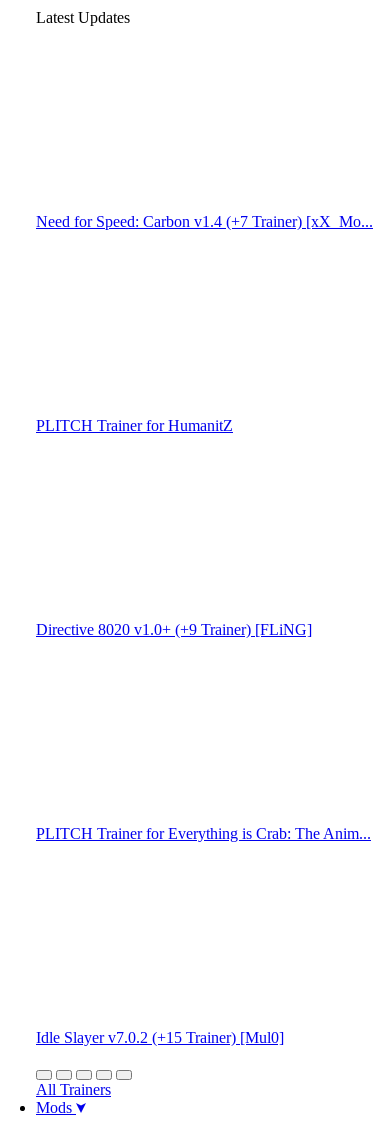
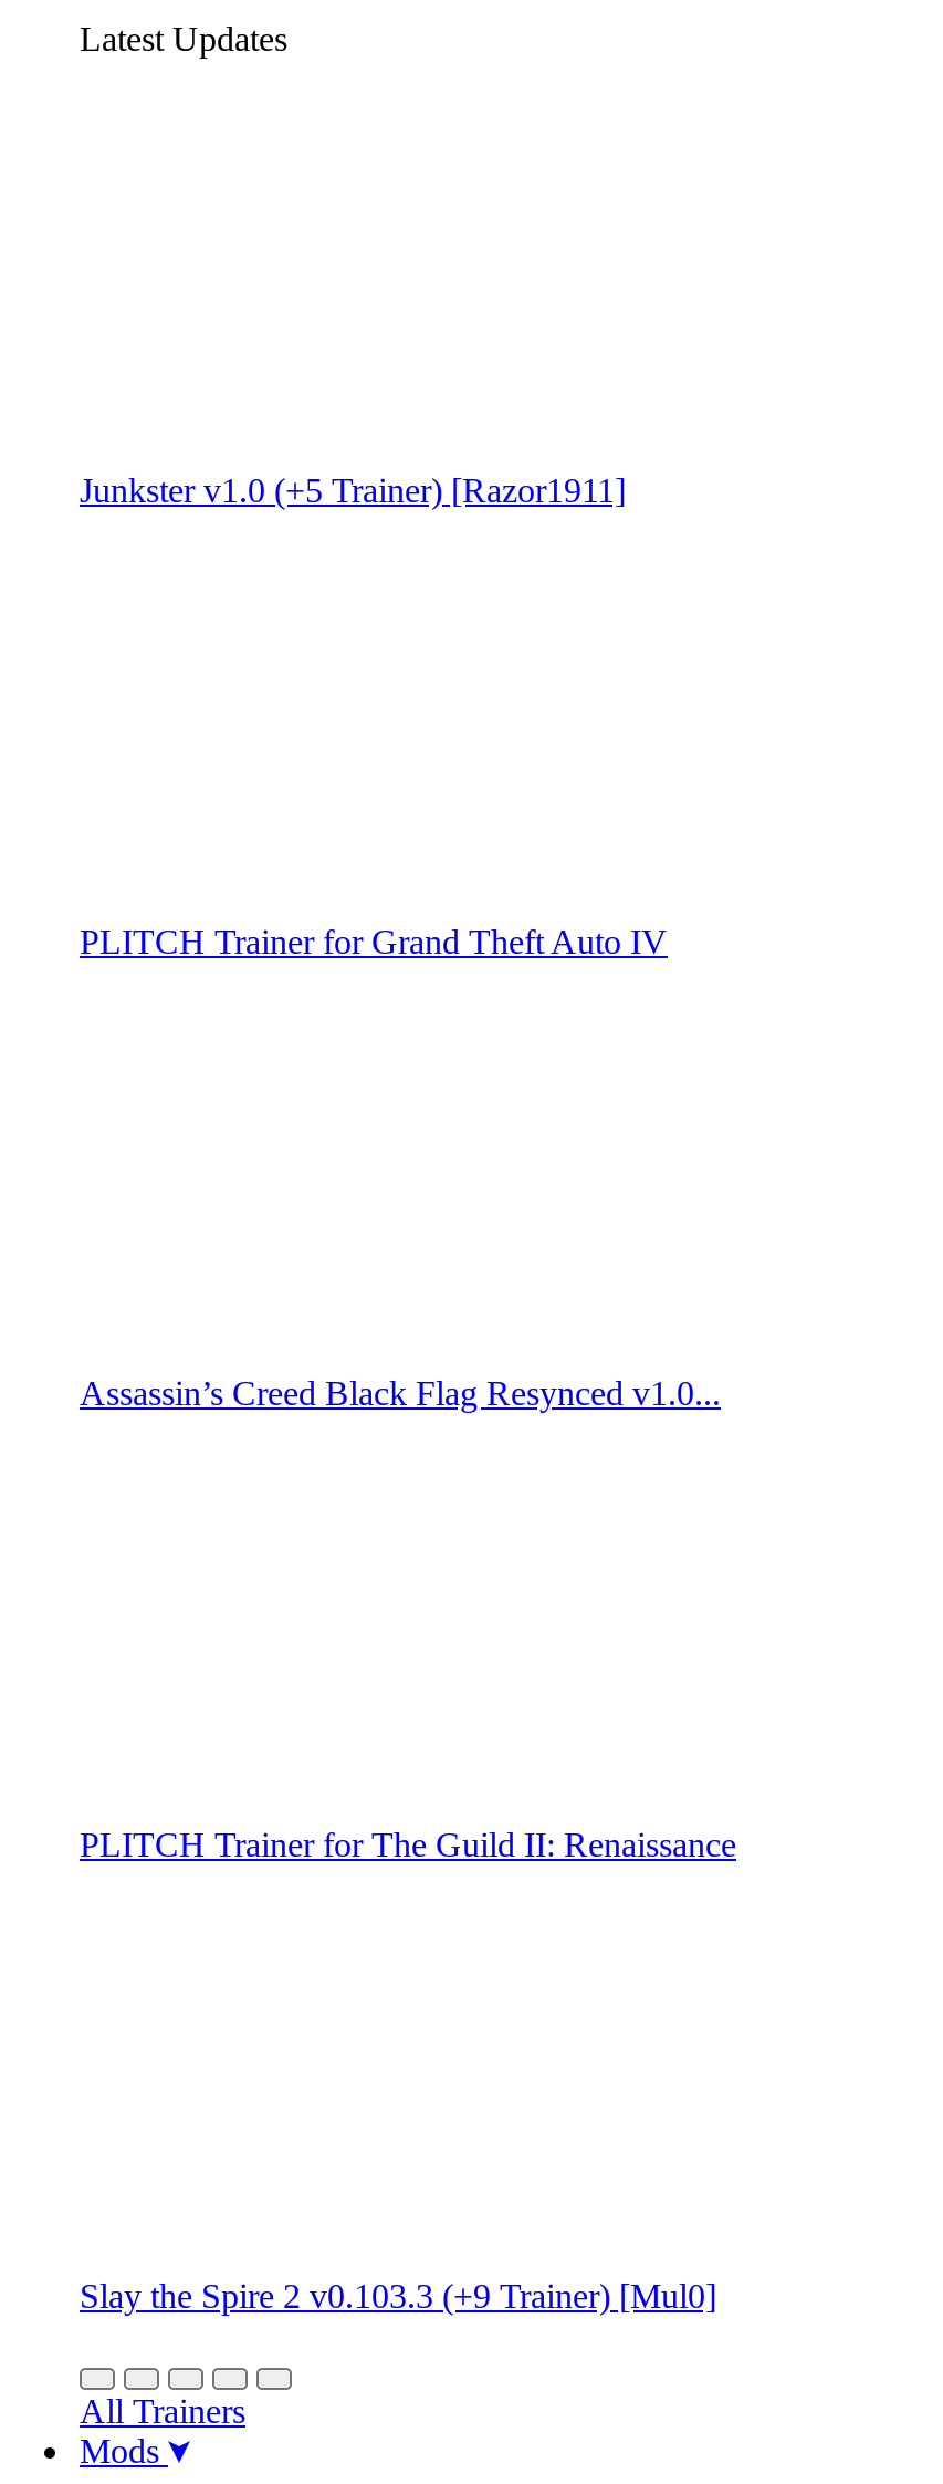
[36,213,373,230] Need for Speed: Carbon v1.4 (+7 Trainer) [xX_Mo... -> [80,471,626,509] Junkster v1.0 (+5 Trainer) [Razor1911]
[36,417,233,434] PLITCH Trainer for HumanitZ -> [80,923,668,960] PLITCH Trainer for Grand Theft Auto IV
[36,621,312,638] Directive 8020 v1.0+ (+9 Trainer) [FLiNG] -> [80,1374,721,1412] Assassin’s Creed Black Flag Resynced v1.0...
[36,825,371,842] PLITCH Trainer for Everything is Crab: The Anim... -> [80,1826,736,1863] PLITCH Trainer for The Guild II: Renaissance
[36,1029,284,1046] Idle Slayer v7.0.2 (+15 Trainer) [Mul0] -> [80,2277,716,2315] Slay the Spire 2 v0.103.3 (+9 Trainer) [Mul0]

